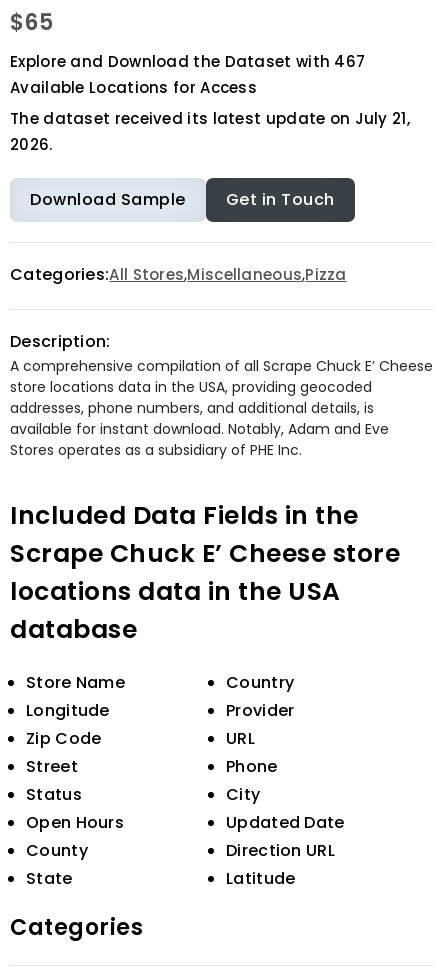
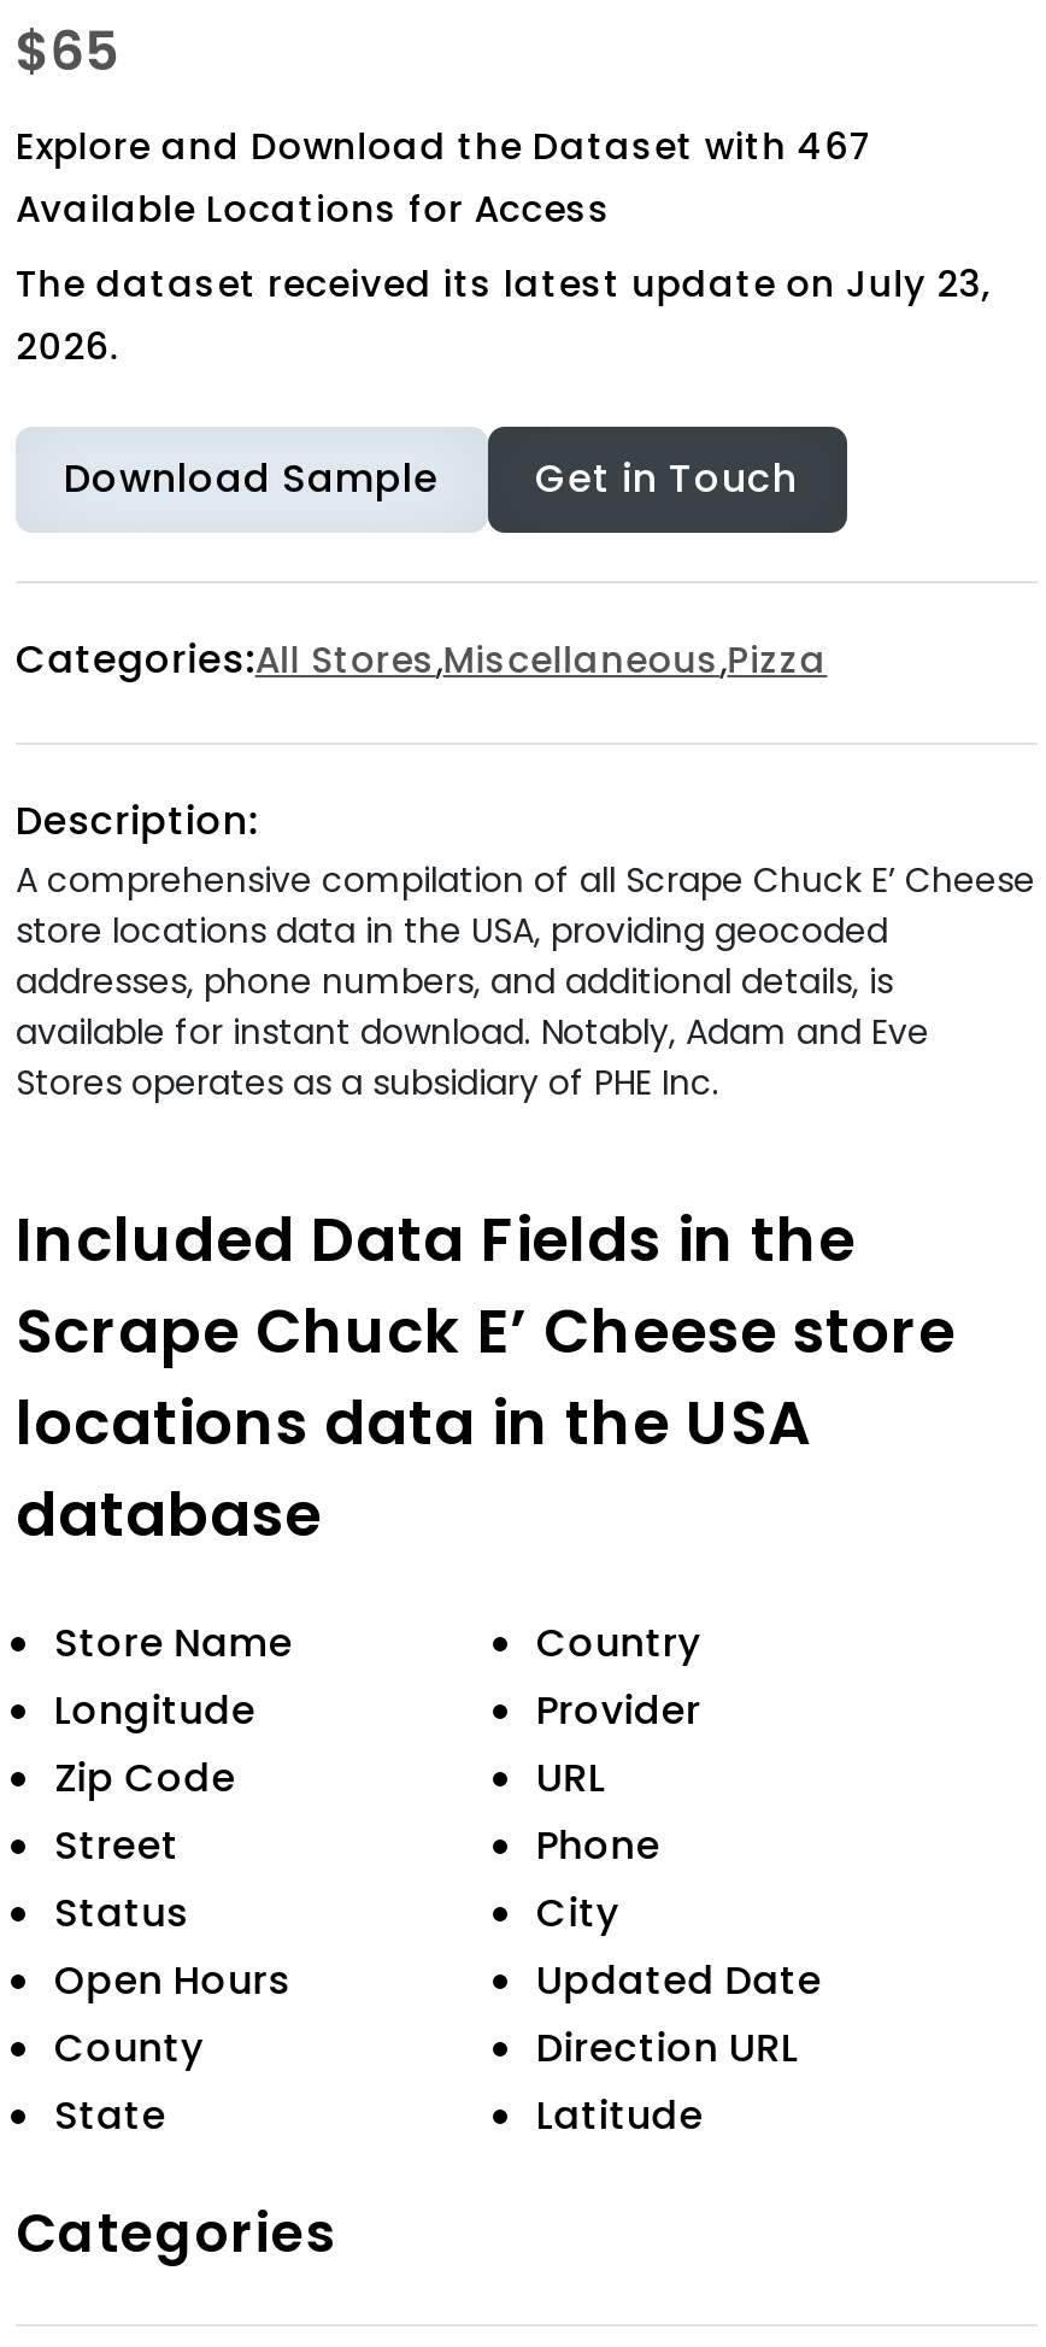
[10,108,410,129] The dataset received its latest update on July 21, -> [16,258,989,309] The dataset received its latest update on July 23,

